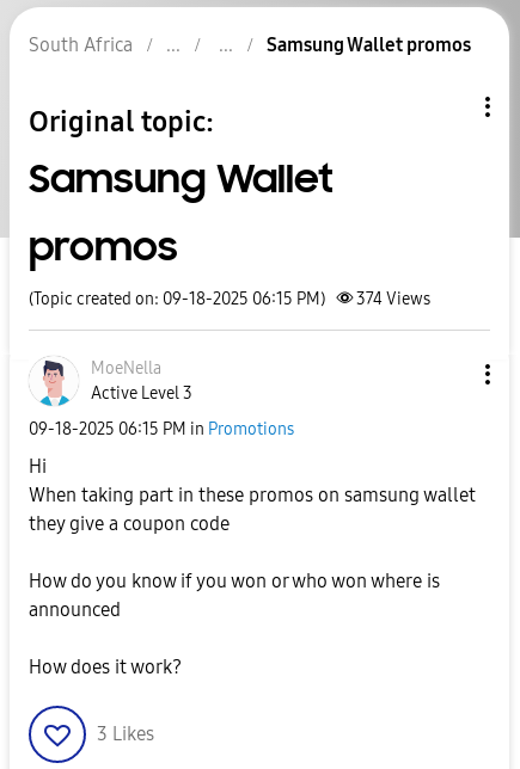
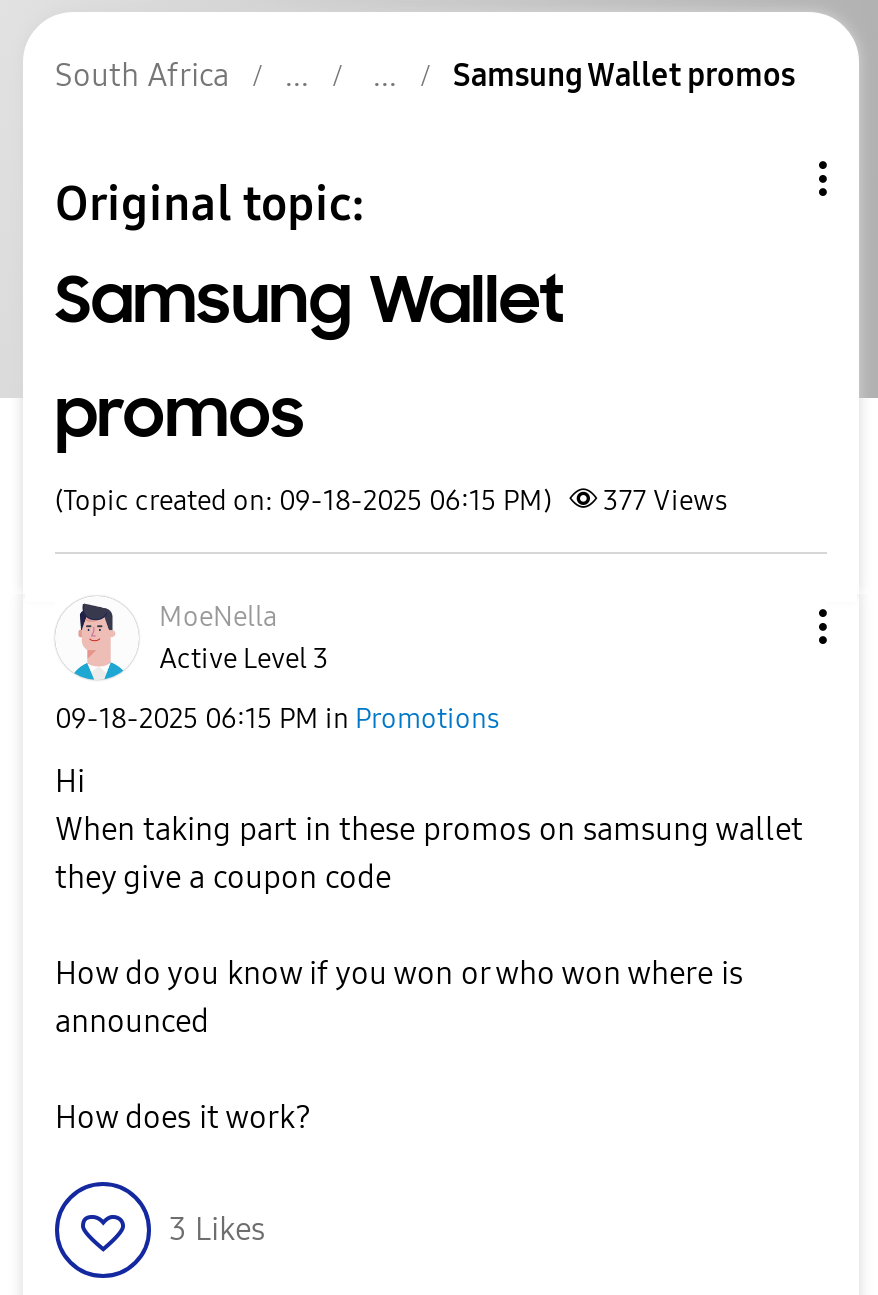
[29,289,430,309] (Topic created on: 09-18-2025 06:15 PM) 374 Views -> [55,484,727,518] (Topic created on: 09-18-2025 06:15 PM) 377 Views

